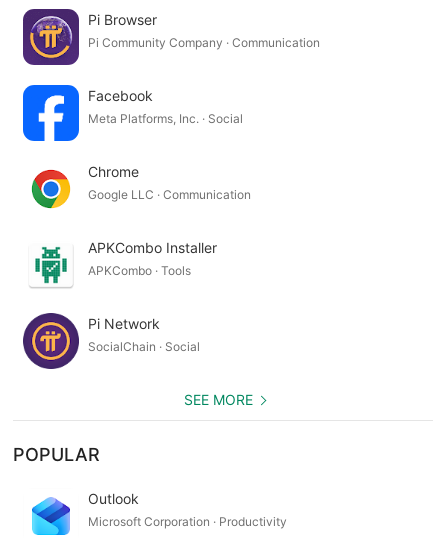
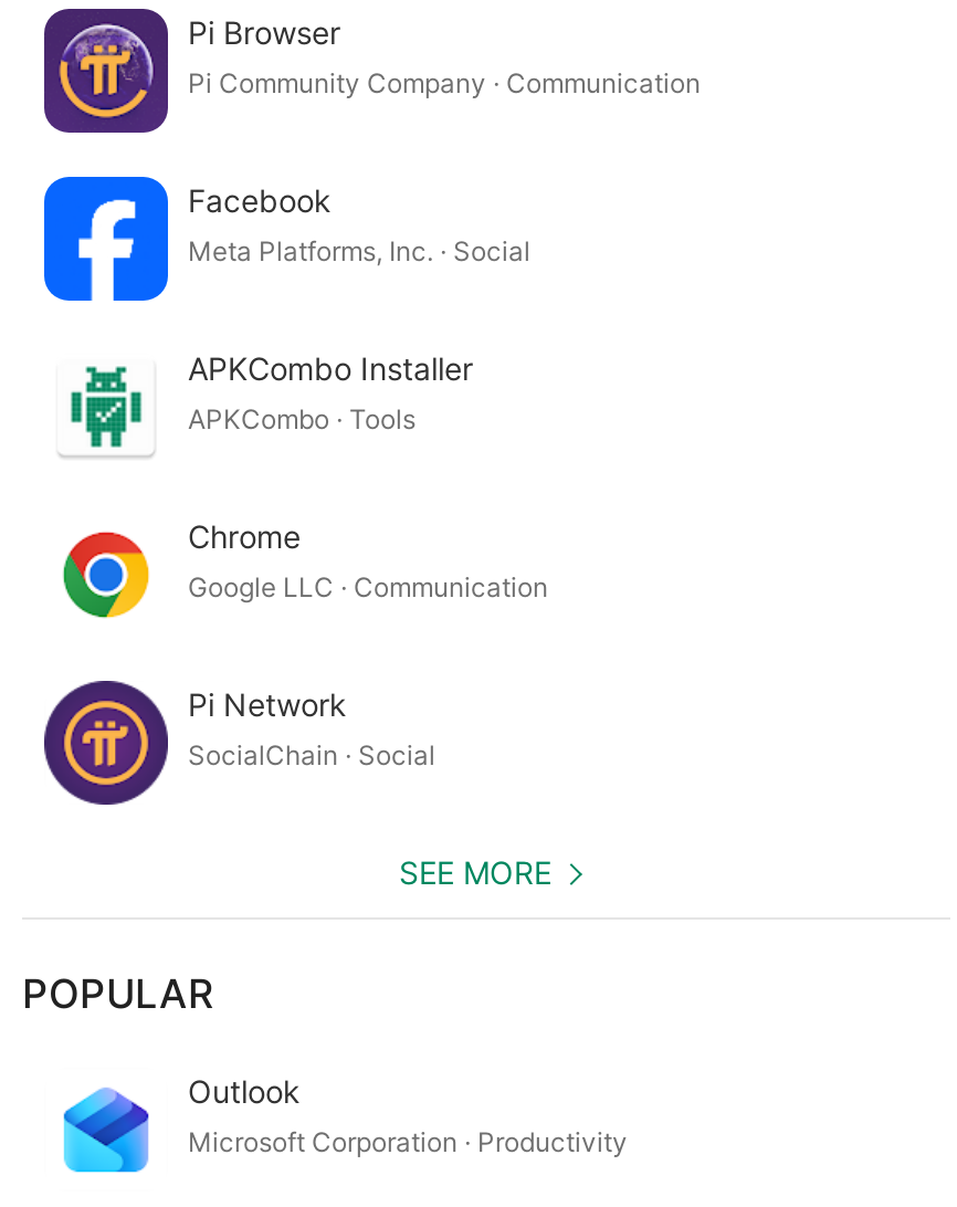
moved [31,162,251,209] -> [62,516,548,619]: [image] | Chrome | Google LLC · Communication
moved [32,238,217,288] -> [64,348,473,458]: [image] | APKCombo Installer | APKCombo · Tools

